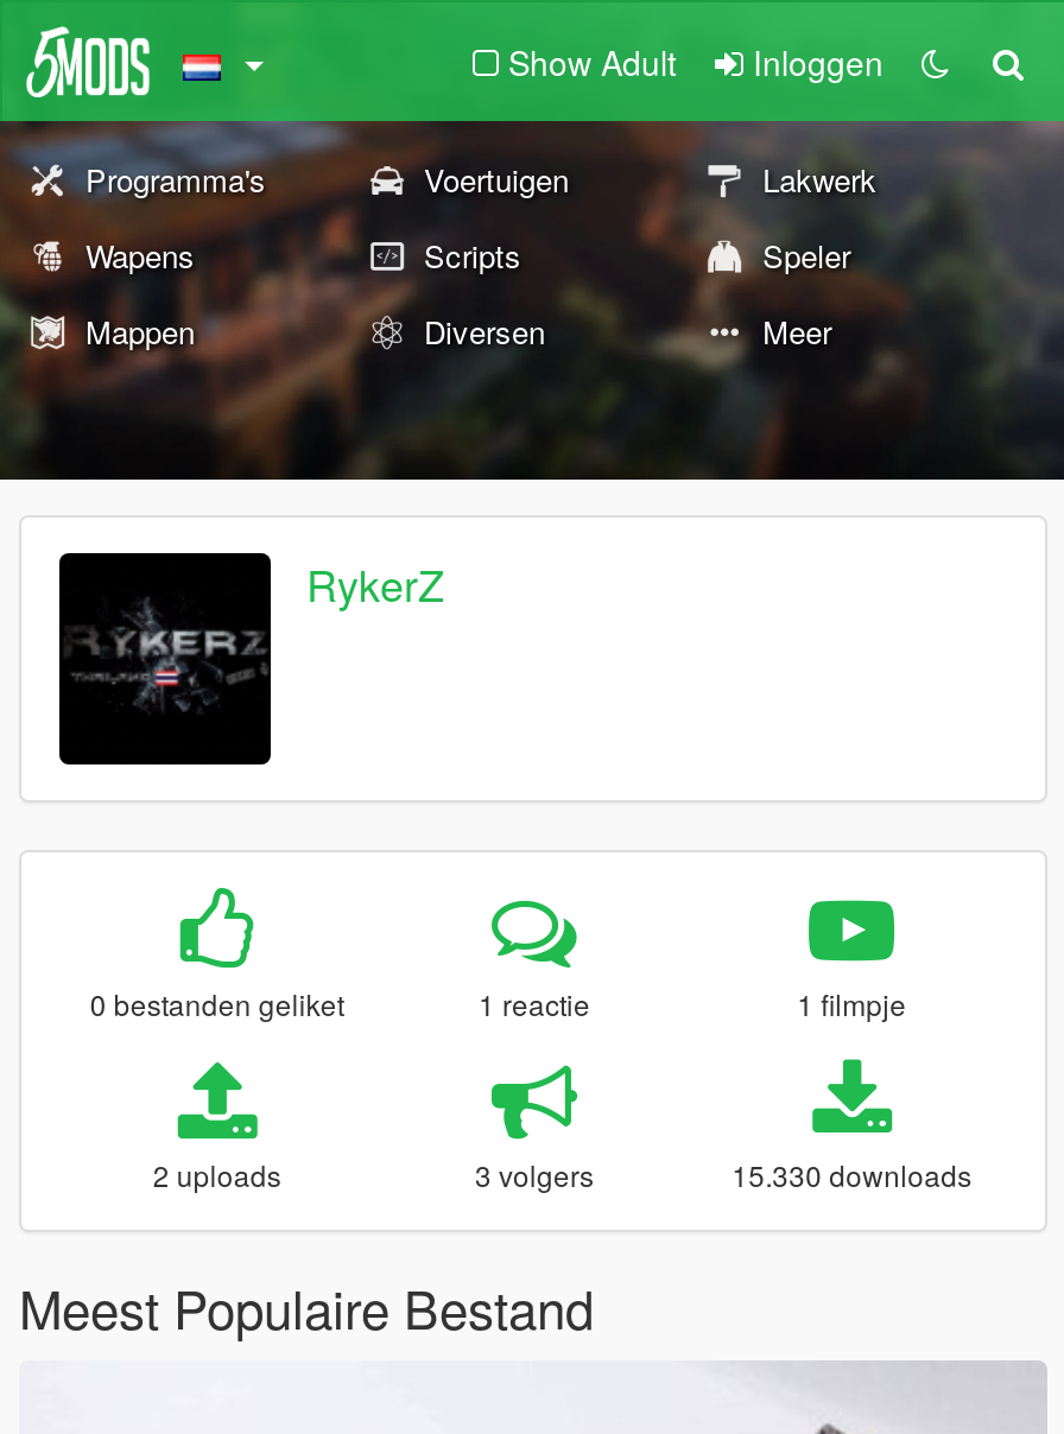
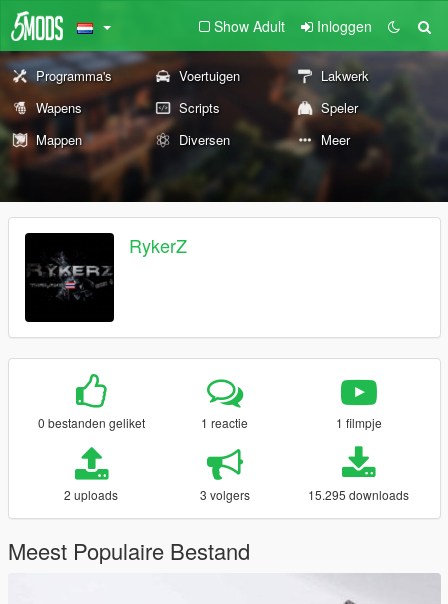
[732,1154,972,1194] 15.330 downloads -> [308,486,409,503] 15.295 downloads

